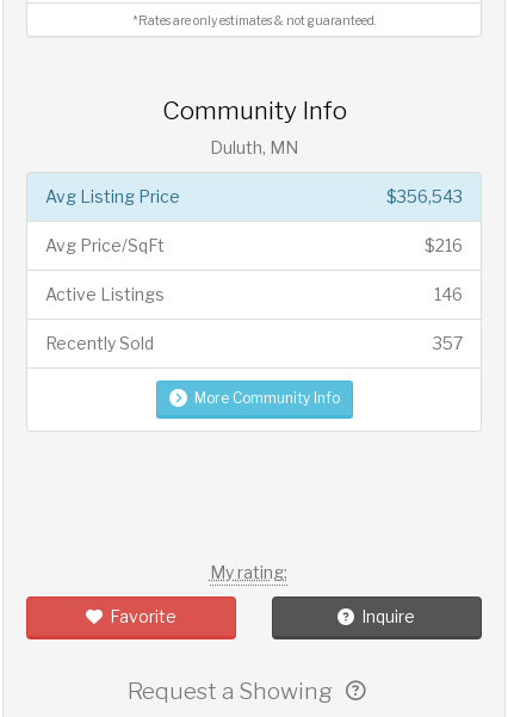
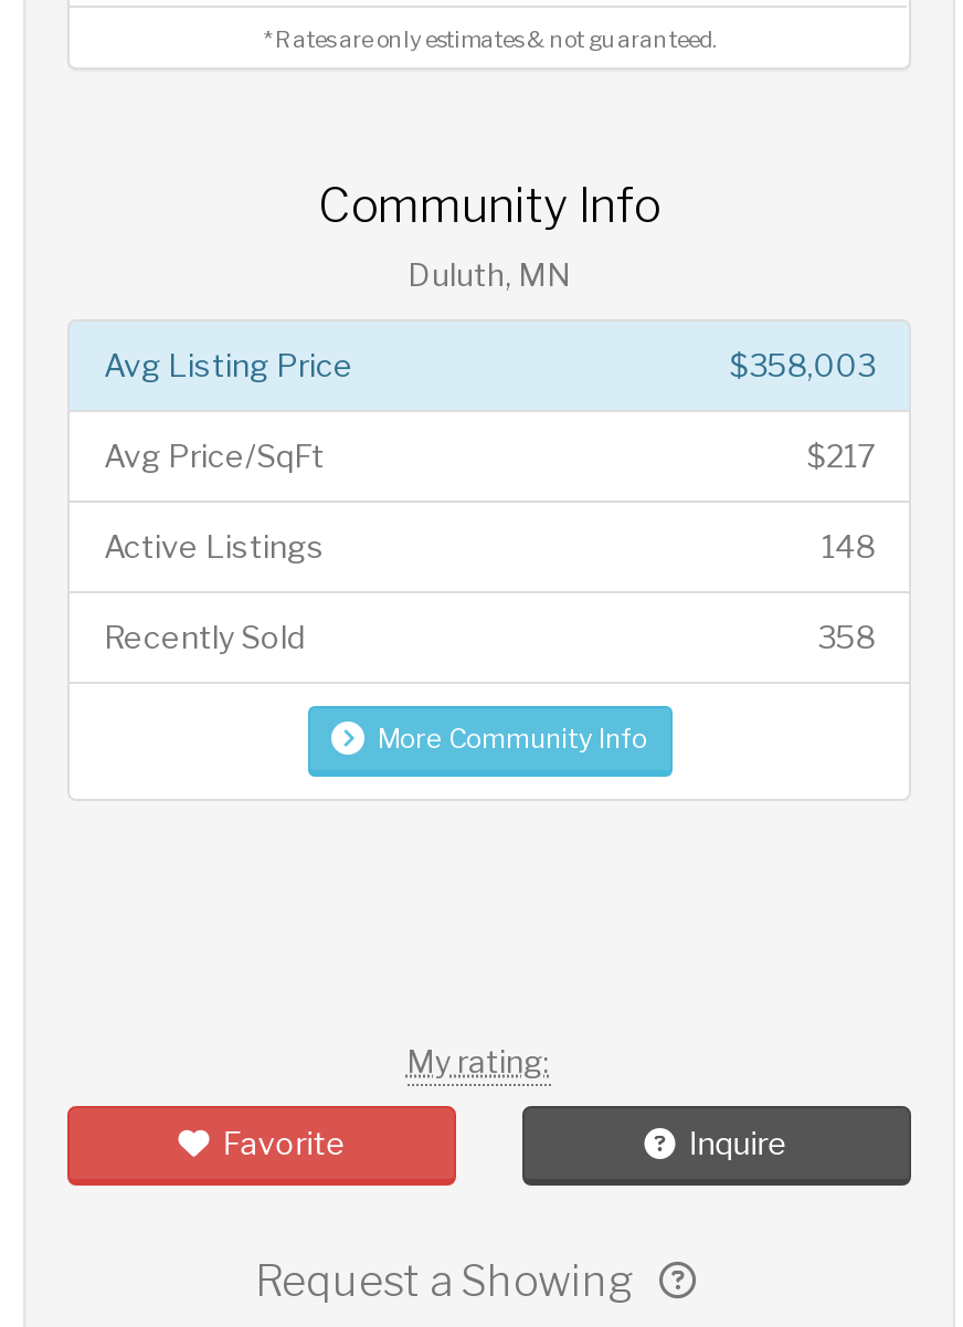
[386,186,462,206] $356,543 -> [729,345,875,383] $358,003
[424,235,462,255] $216 -> [806,436,875,473] $217
[434,283,462,304] 146 -> [822,526,875,564] 148
[432,332,462,353] 357 -> [817,617,875,654] 358

